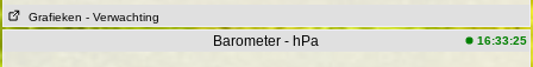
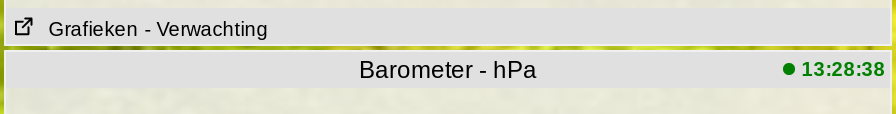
[473,34,527,47] 16:33:25 -> [796,58,886,80] 13:28:38

